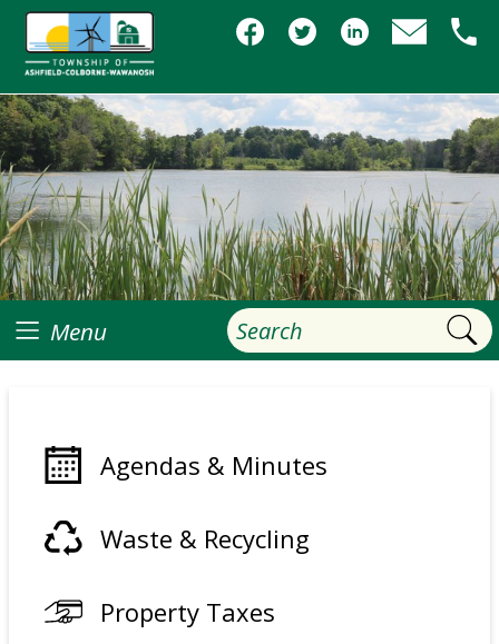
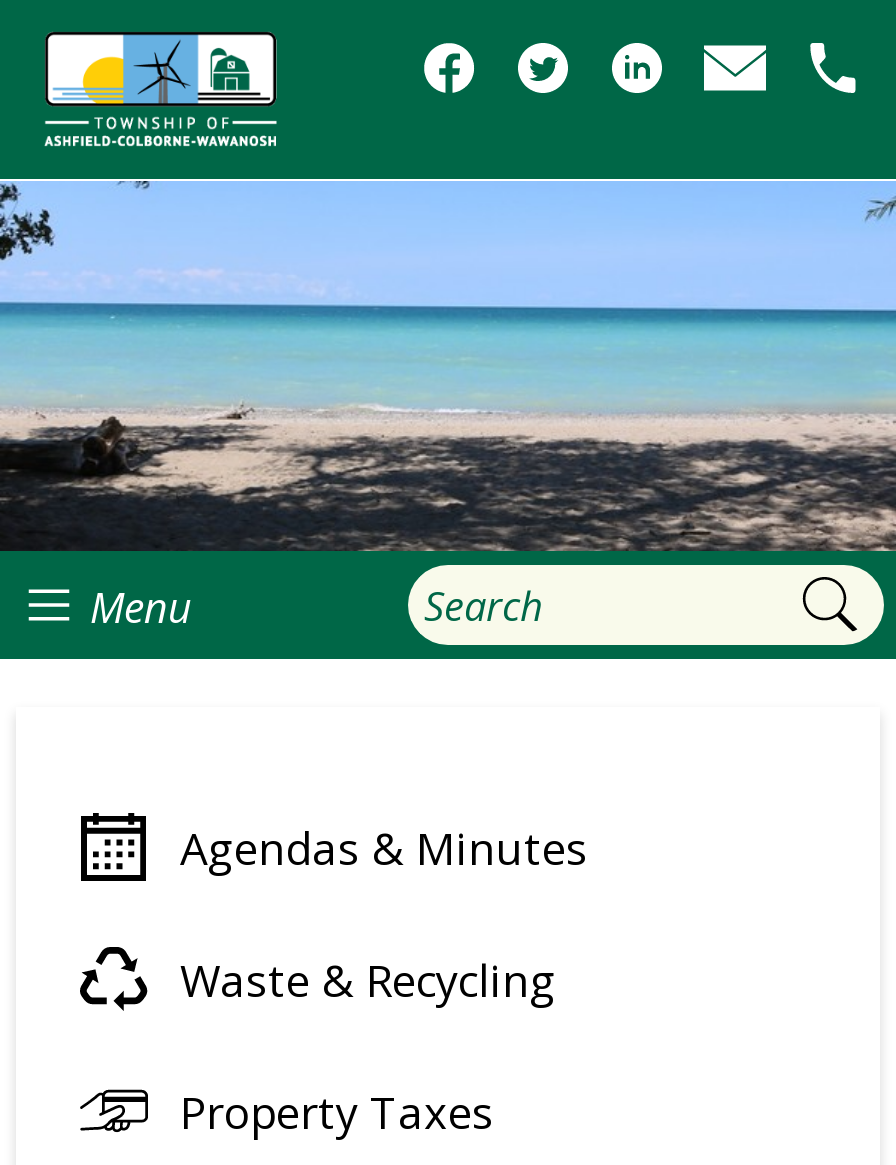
[3,93,496,301] [image] -> [6,179,890,551] [image]

